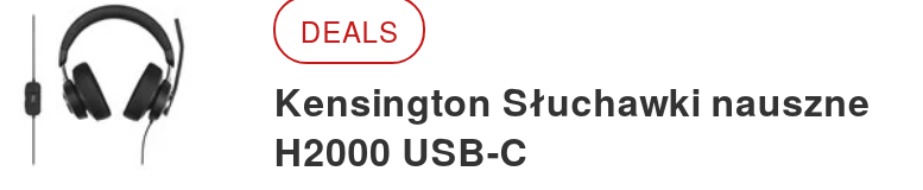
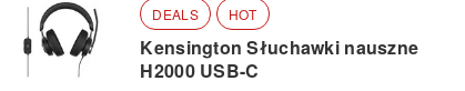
none -> [228,5,257,24] HOT

